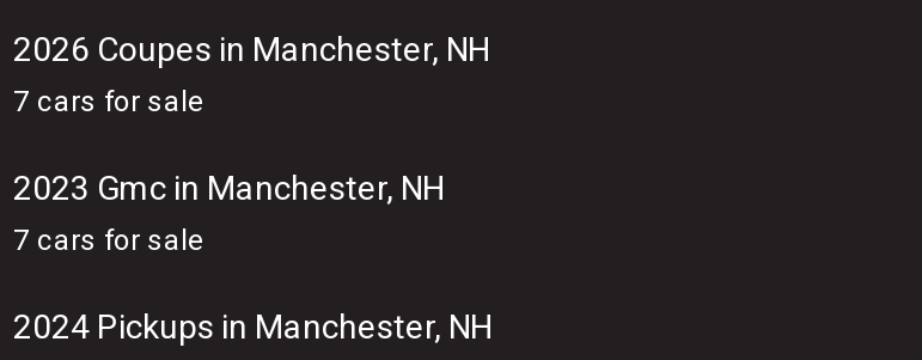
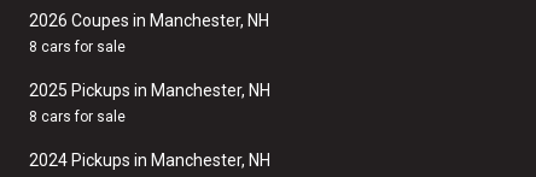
[13,85,204,118] 7 cars for sale -> [29,39,126,55] 8 cars for sale
[13,169,444,207] 2023 Gmc in Manchester, NH -> [29,81,270,100] 2025 Pickups in Manchester, NH
[13,224,204,257] 7 cars for sale -> [29,108,126,125] 8 cars for sale

